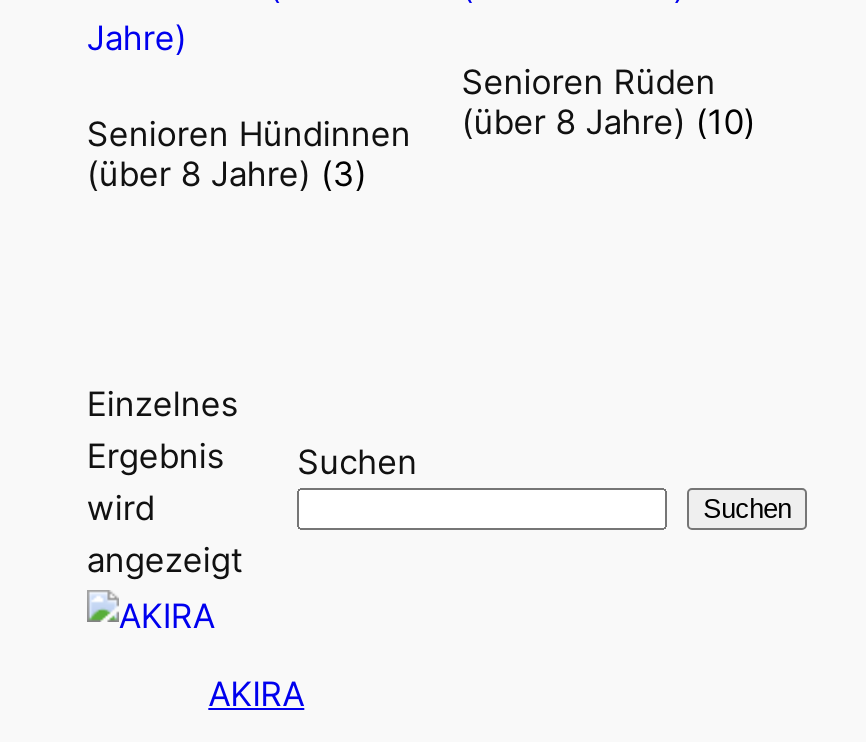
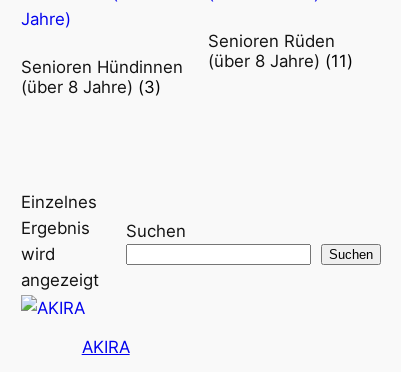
[87,102,755,154] Senioren Hündinnen (über 8 Jahre) (10) -> [21,51,353,77] Senioren Hündinnen (über 8 Jahre) (11)

